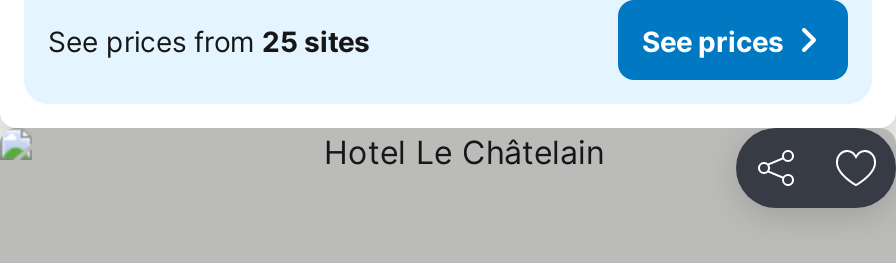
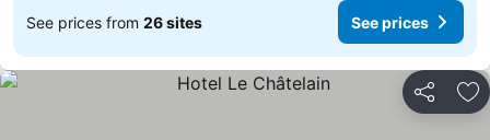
[48,23,370,57] See prices from 25 sites -> [26,13,202,31] See prices from 26 sites

